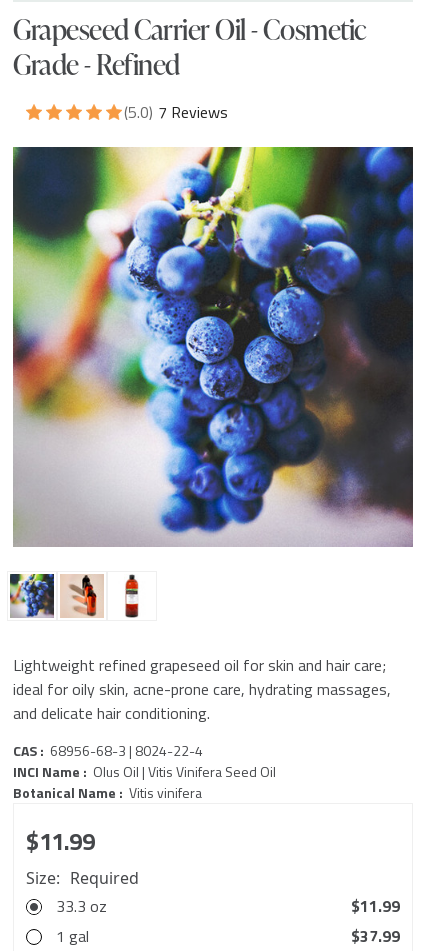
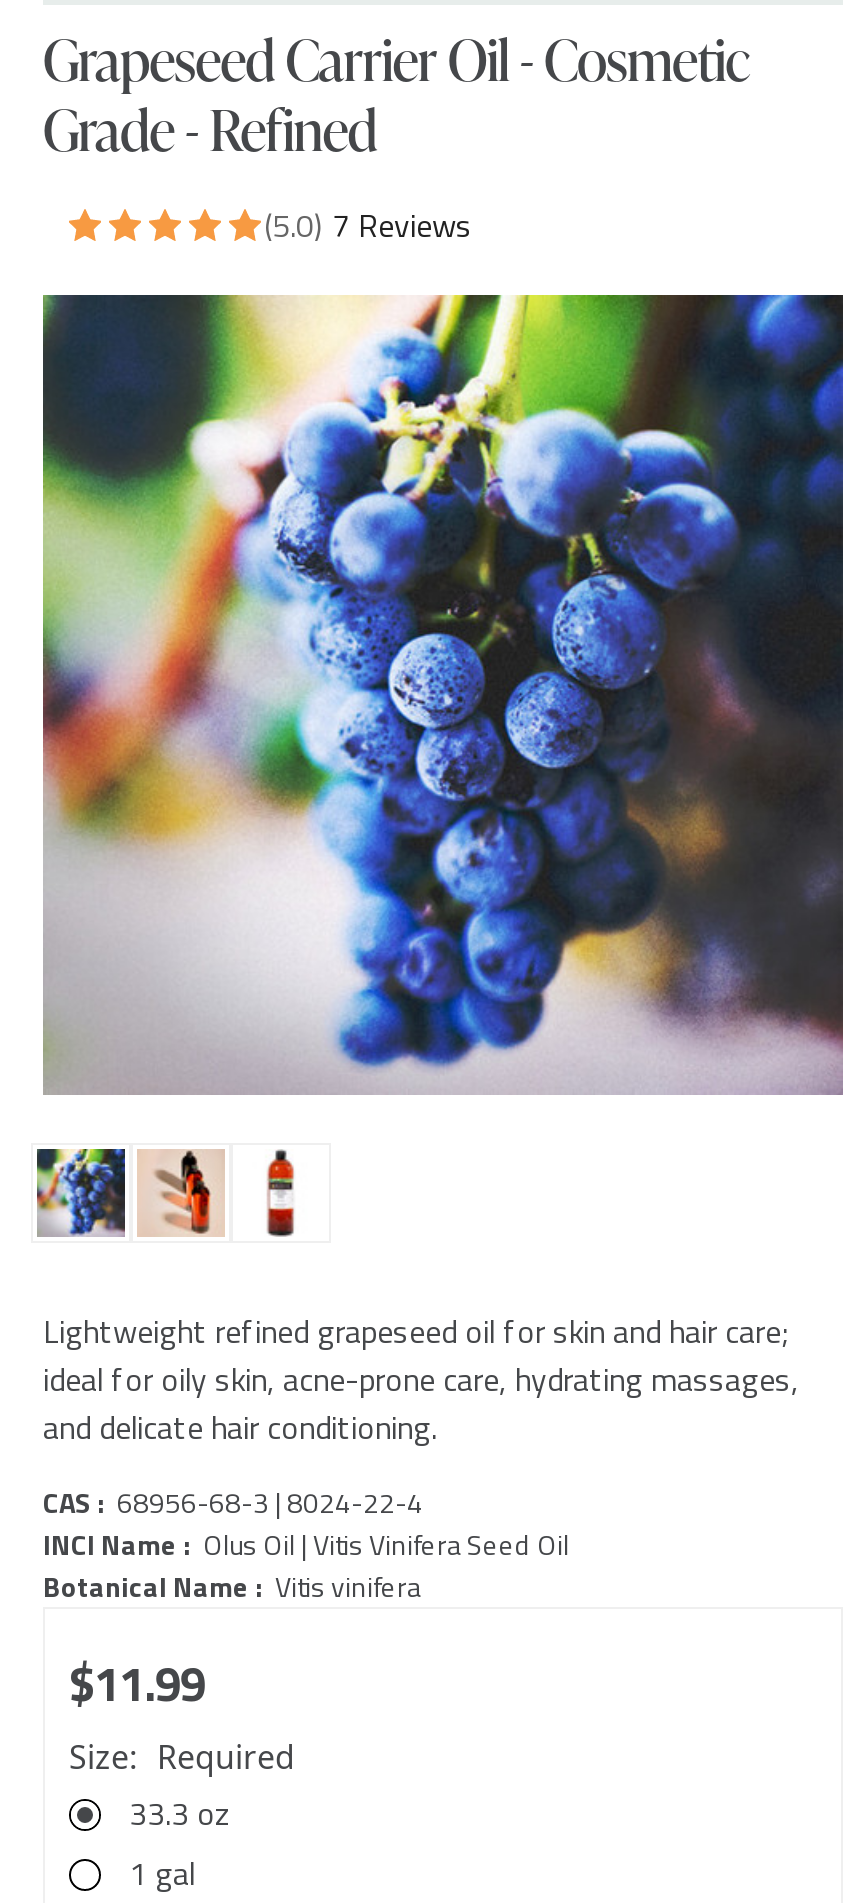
[351,894,400,918] $11.99 -> none
[351,924,400,948] $37.99 -> none

